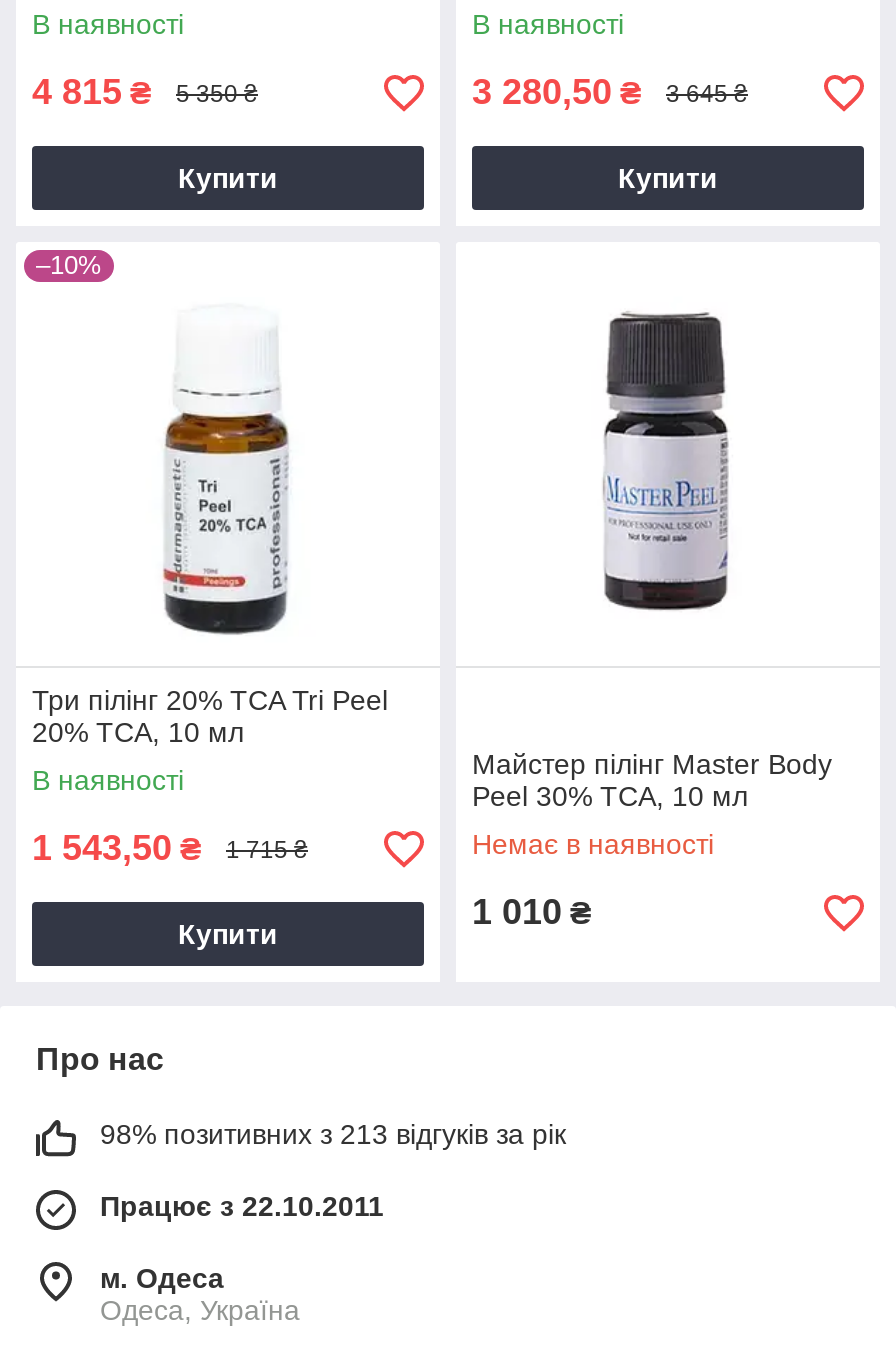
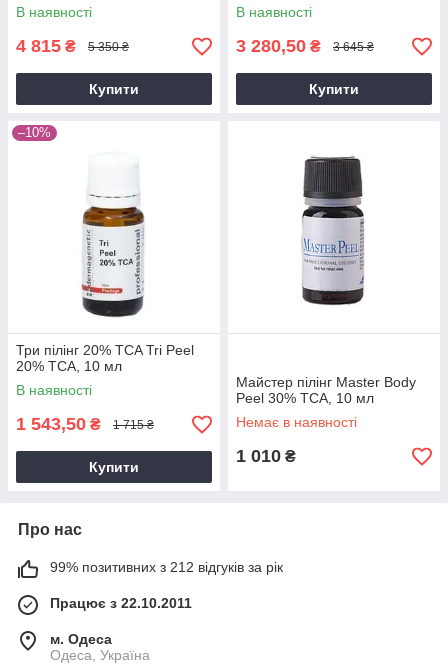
[100,1118,566,1150] 98% позитивних з 213 відгуків за рік -> [50,559,283,575] 99% позитивних з 212 відгуків за рік

